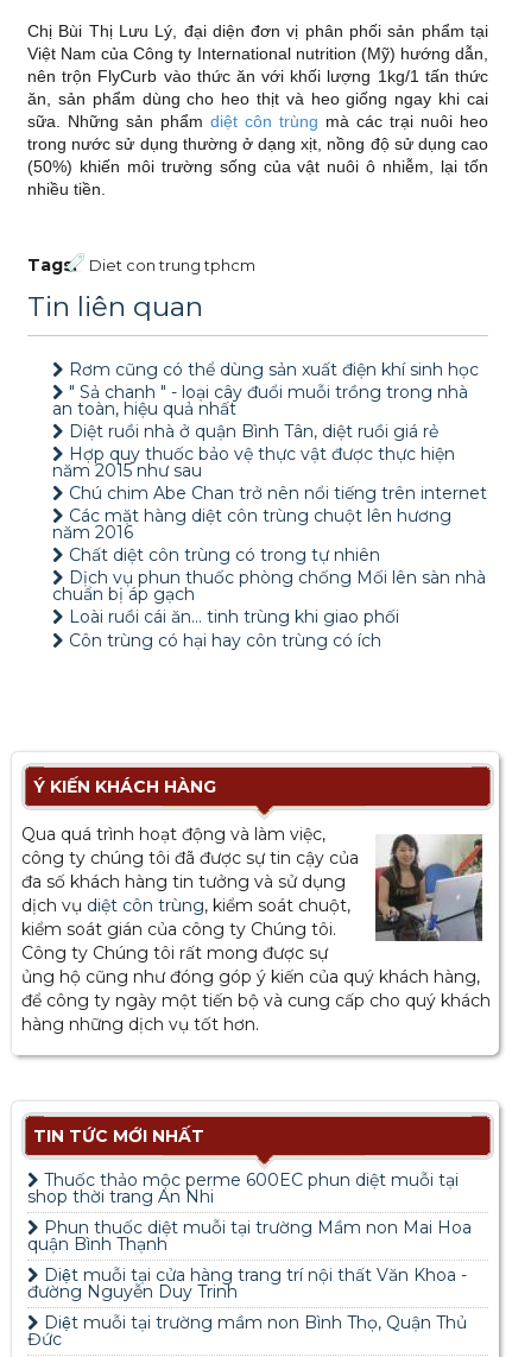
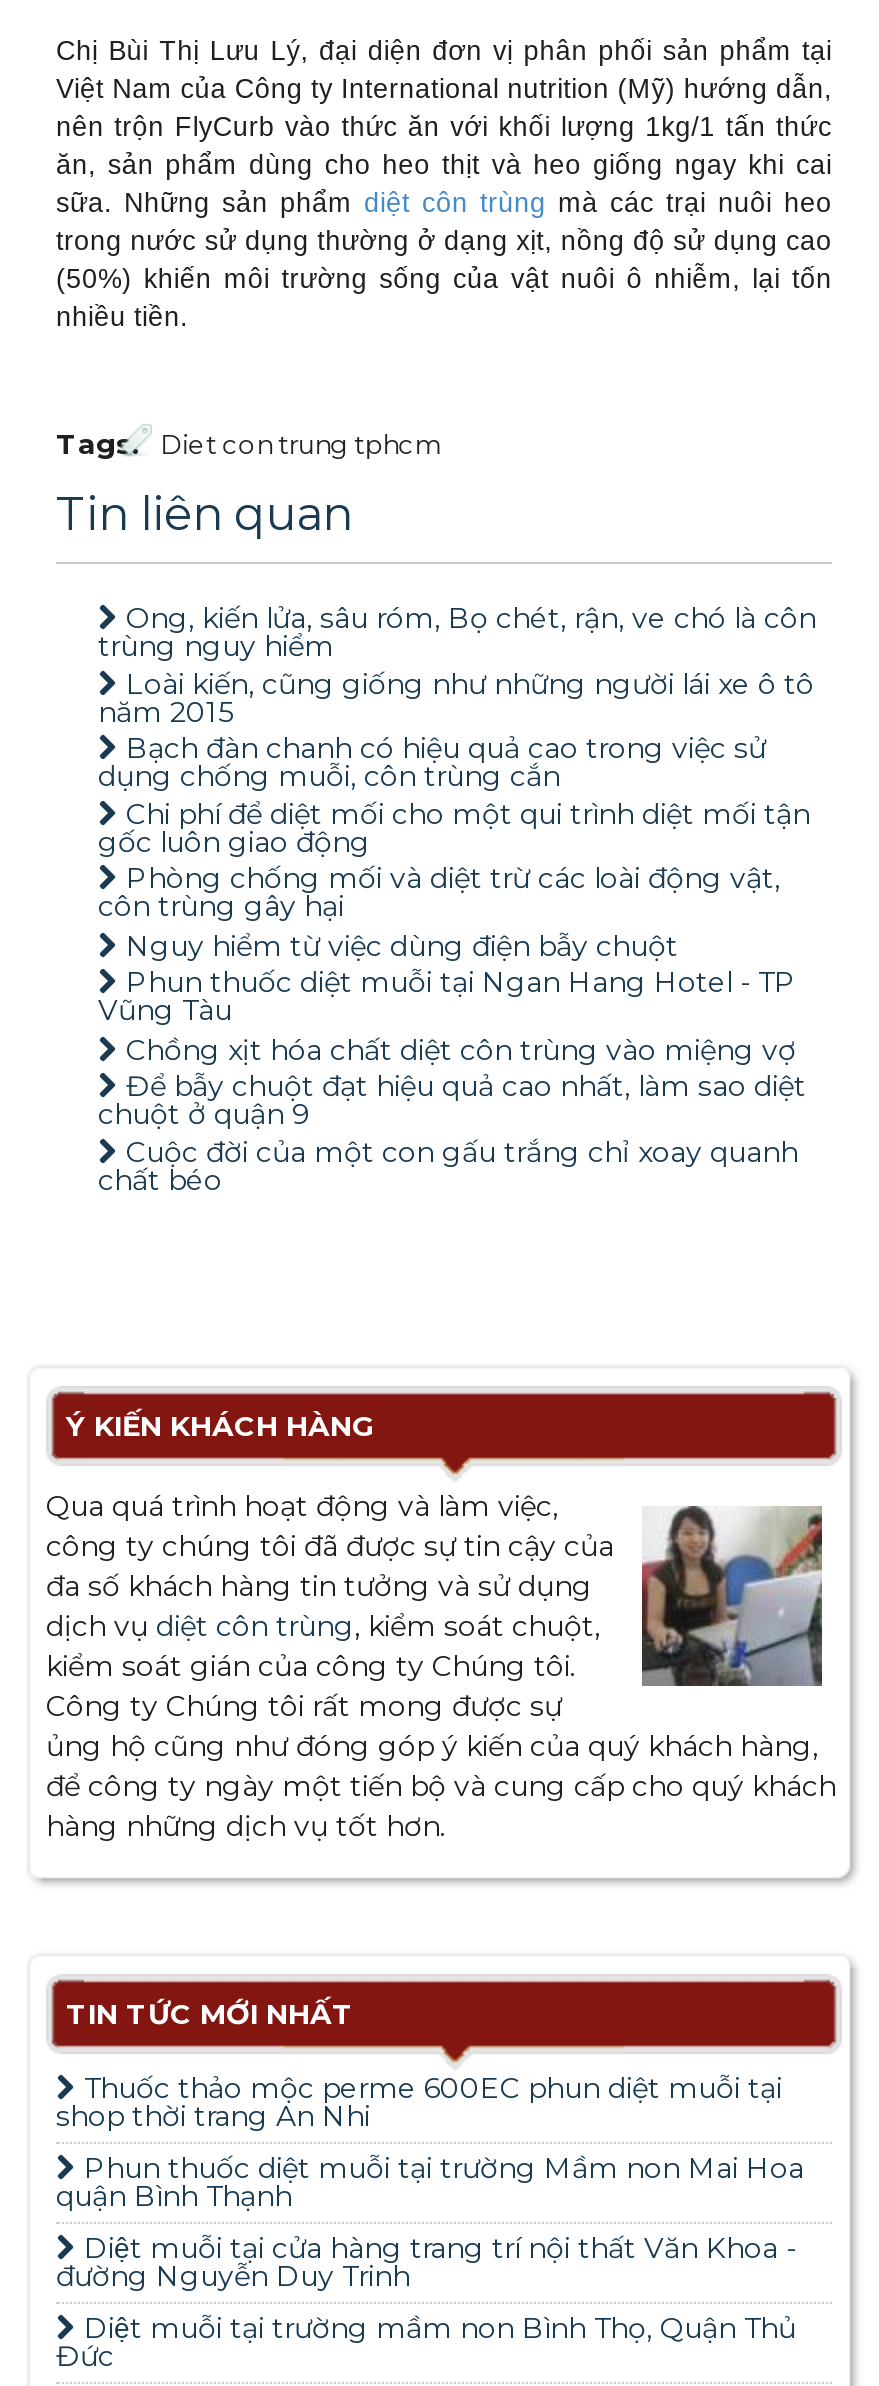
[52,359,487,651] Rơm cũng có thể dùng sản xuất điện khí sinh học | " Sả chanh " - loại cây đuổi muỗi trồng trong nhà | an toàn, hiệu quả nhất | Diệt ruồi nhà ở quận Bình Tân, diệt ruồi giá rẻ | Hợp quy thuốc bảo vệ thực vật được thực hiện | năm 2015 như sau | Chú chim Abe Chan trở nên nổi tiếng trên internet | Các mặt hàng diệt côn trùng chuột lên hương | năm 2016 | Chất diệt côn trùng có trong tự nhiên | Dịch vụ phun thuốc phòng chống Mối lên sàn nhà | chuẩn bị áp gạch | Loài ruồi cái ăn… tinh trùng khi giao phối | Côn trùng có hại hay côn trùng có ích -> [98,600,816,1197] Ong, kiến lửa, sâu róm, Bọ chét, rận, ve chó là côn | trùng nguy hiểm | Loài kiến, cũng giống như những người lái xe ô tô | năm 2015 | Bạch đàn chanh có hiệu quả cao trong việc sử | dụng chống muỗi, côn trùng cắn | Chi phí để diệt mối cho một qui trình diệt mối tận | gốc luôn giao động | Phòng chống mối và diệt trừ các loài động vật, | côn trùng gây hại | Nguy hiểm từ việc dùng điện bẫy chuột | Phun thuốc diệt muỗi tại Ngan Hang Hotel - TP | Vũng Tàu | Chồng xịt hóa chất diệt côn trùng vào miệng vợ | Để bẫy chuột đạt hiệu quả cao nhất, làm sao diệt | chuột ở quận 9 | Cuộc đời của một con gấu trắng chỉ xoay quanh | chất béo

